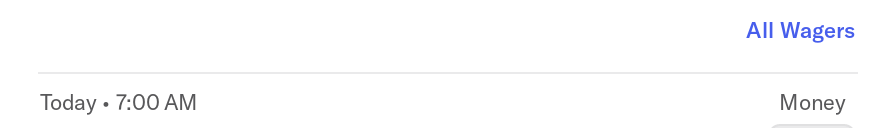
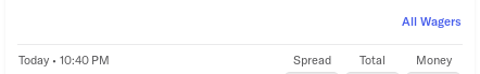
[40,88,198,116] Today • 7:00 AM -> [18,53,386,68] Today • 10:40 PM | Spread | Total

